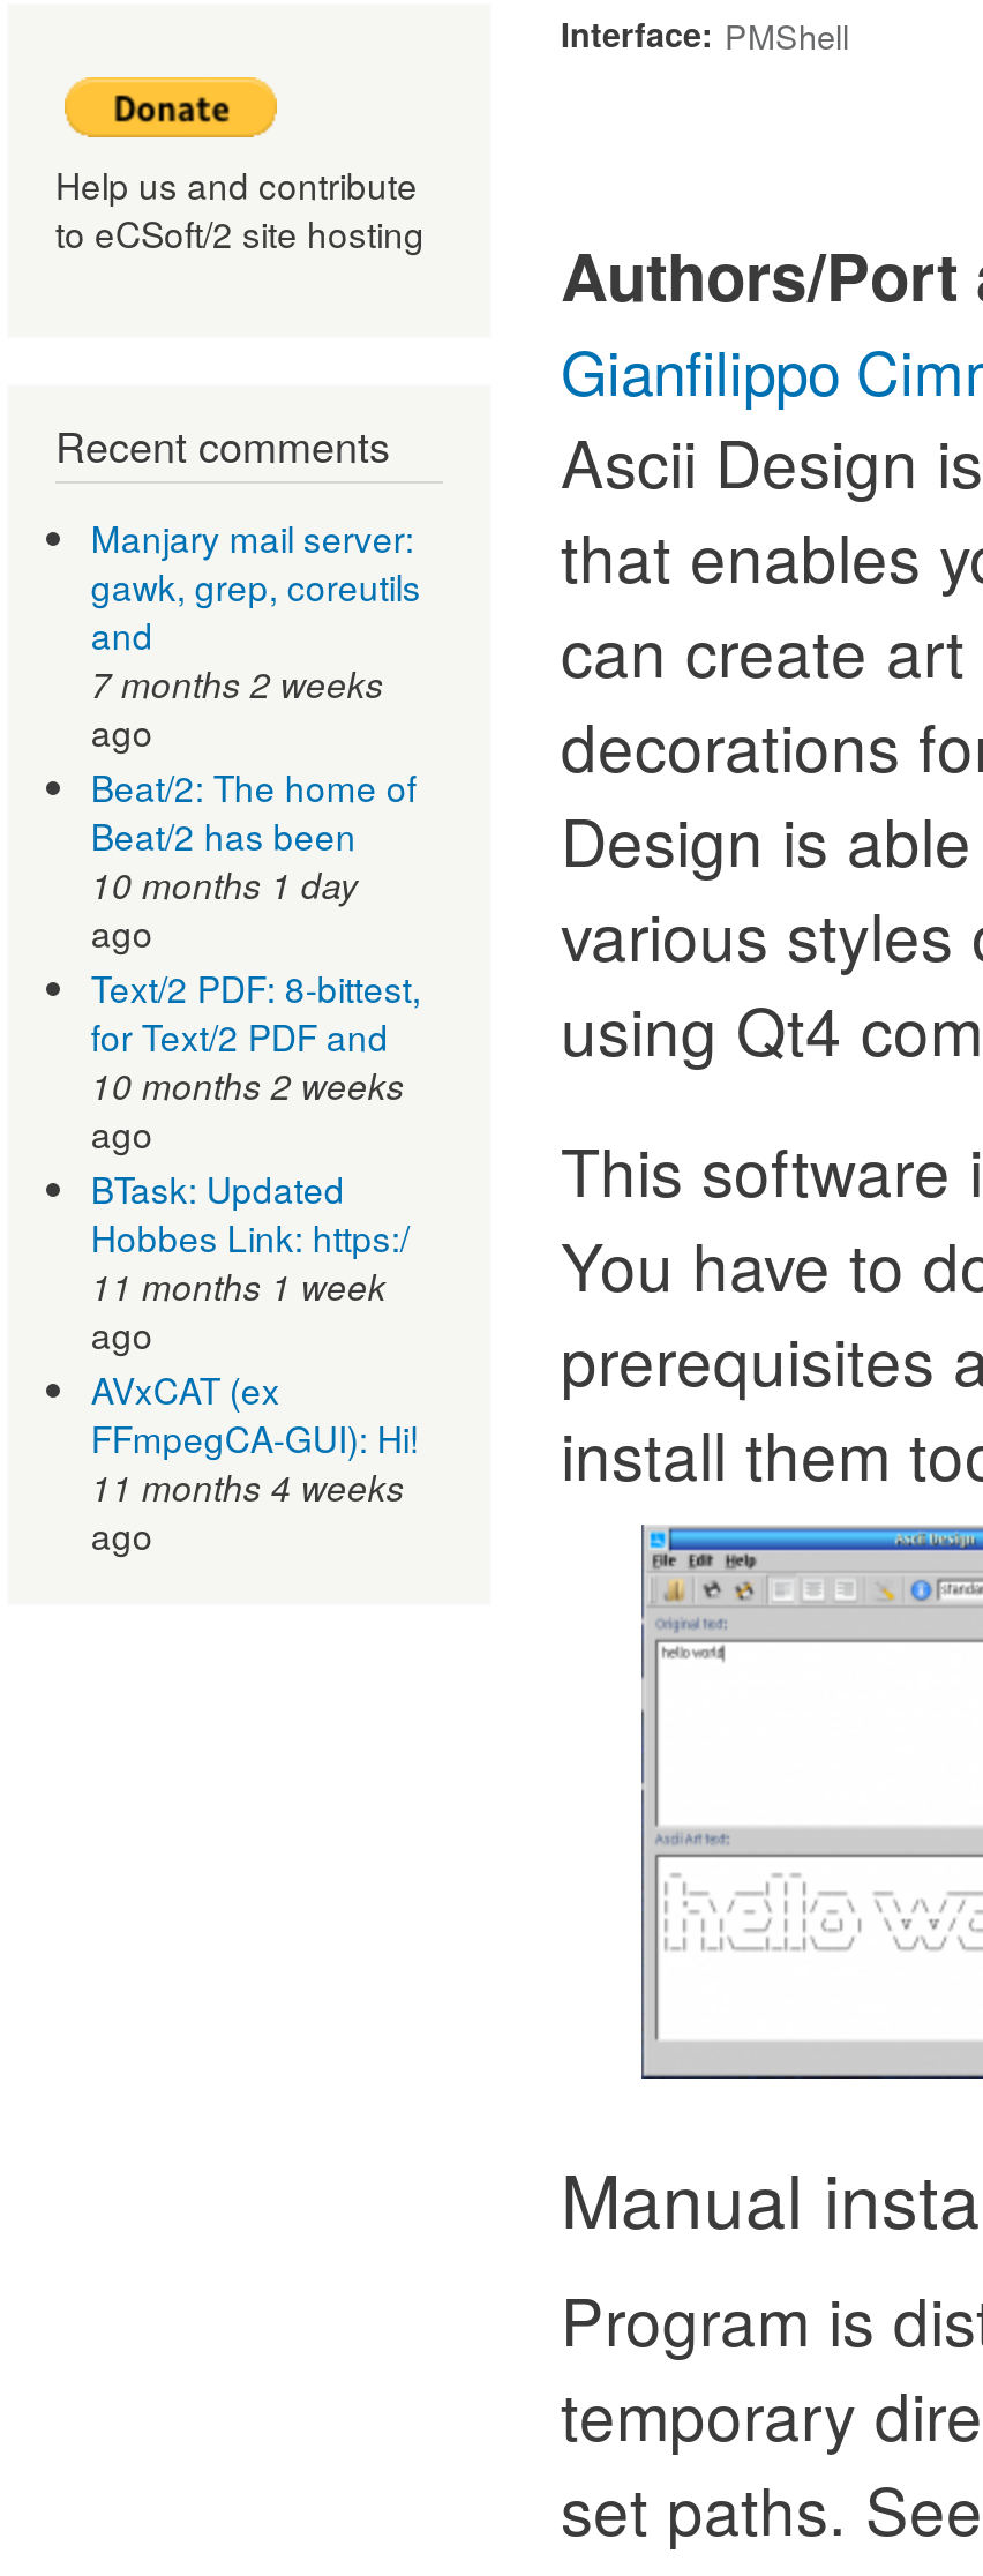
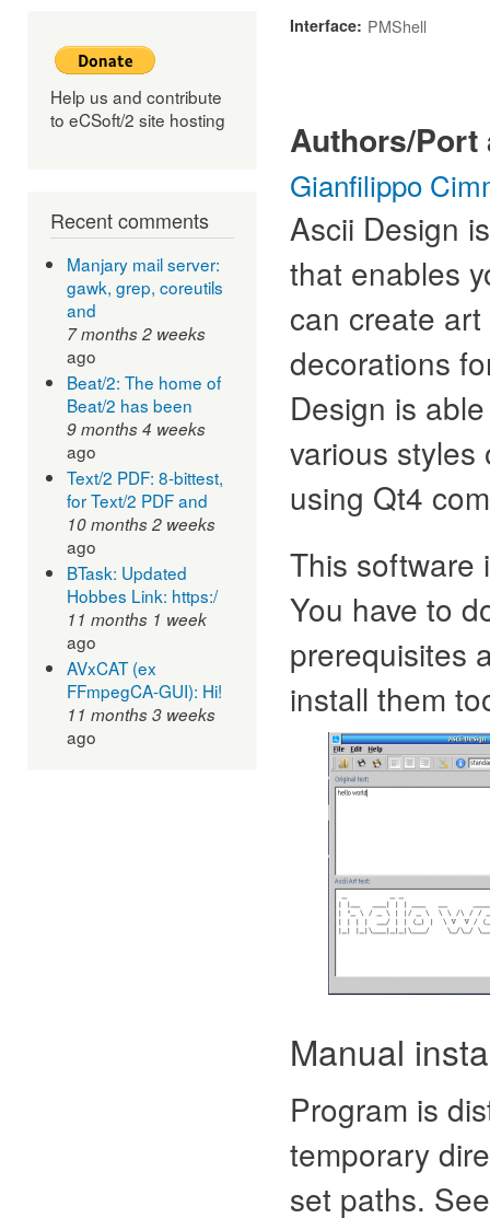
[91,859,358,908] 10 months 1 day -> [67,417,206,440] 9 months 4 weeks
[91,1462,405,1510] 11 months 4 weeks -> [67,702,216,725] 11 months 3 weeks

